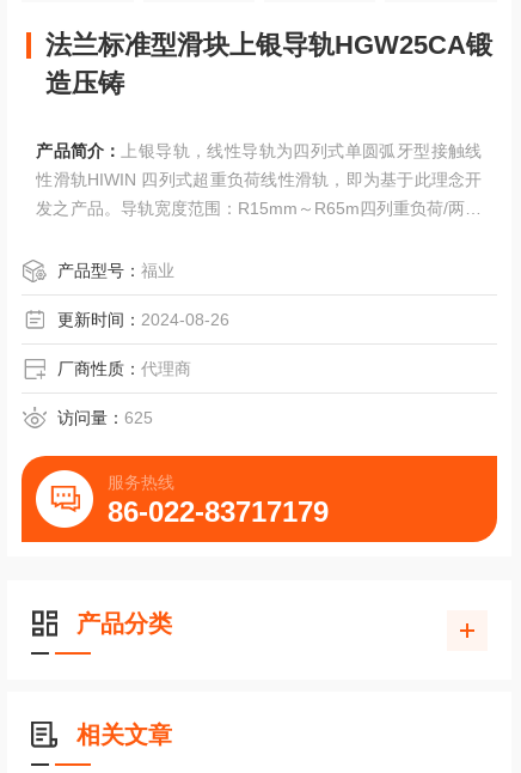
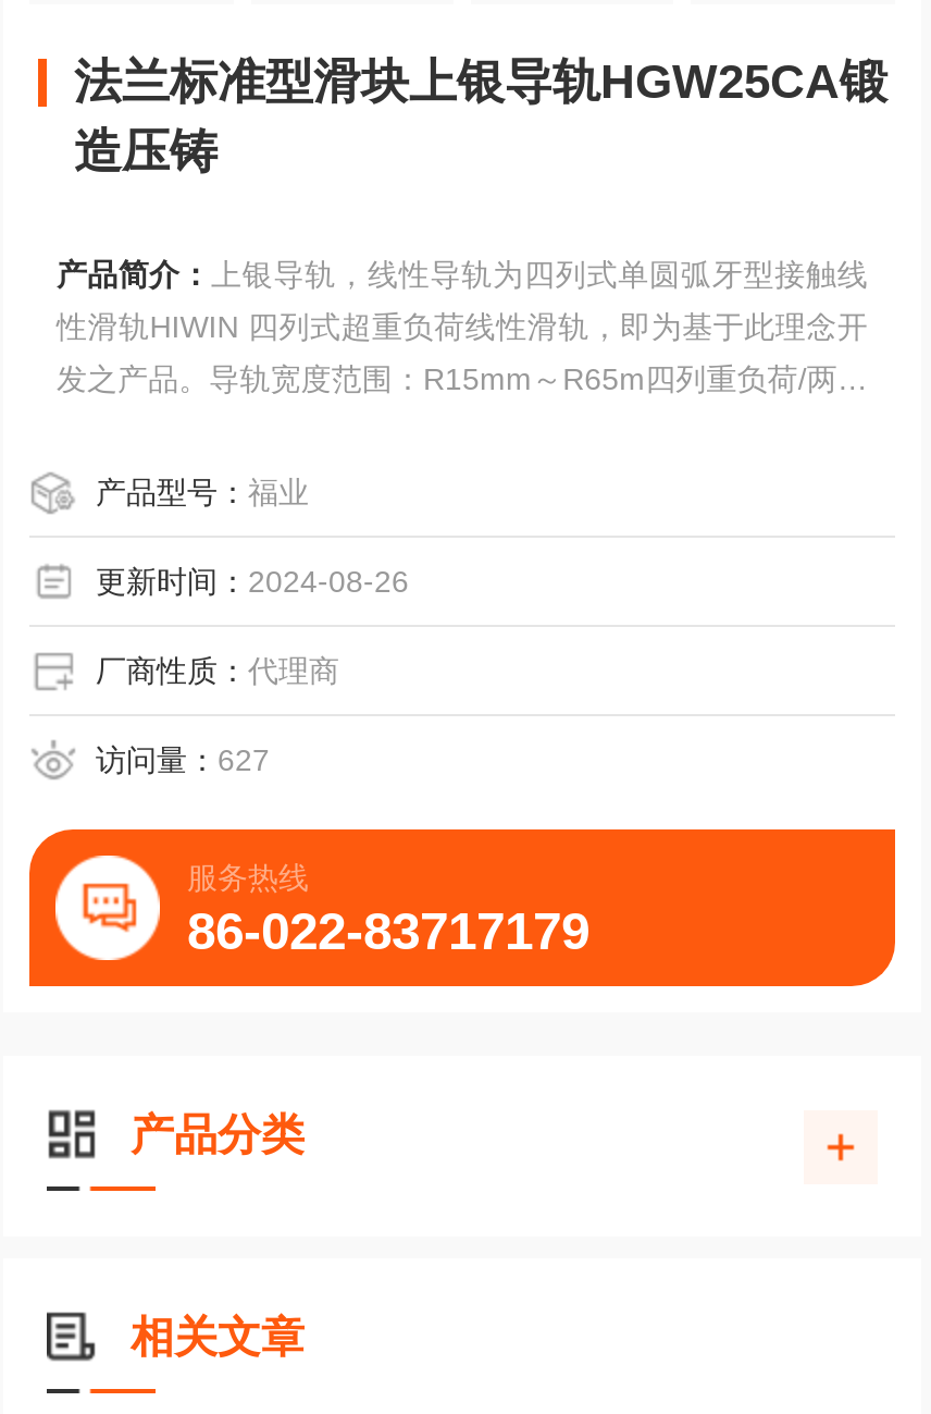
[58,408,153,427] 访问量：625 -> [95,742,270,777] 访问量：627

